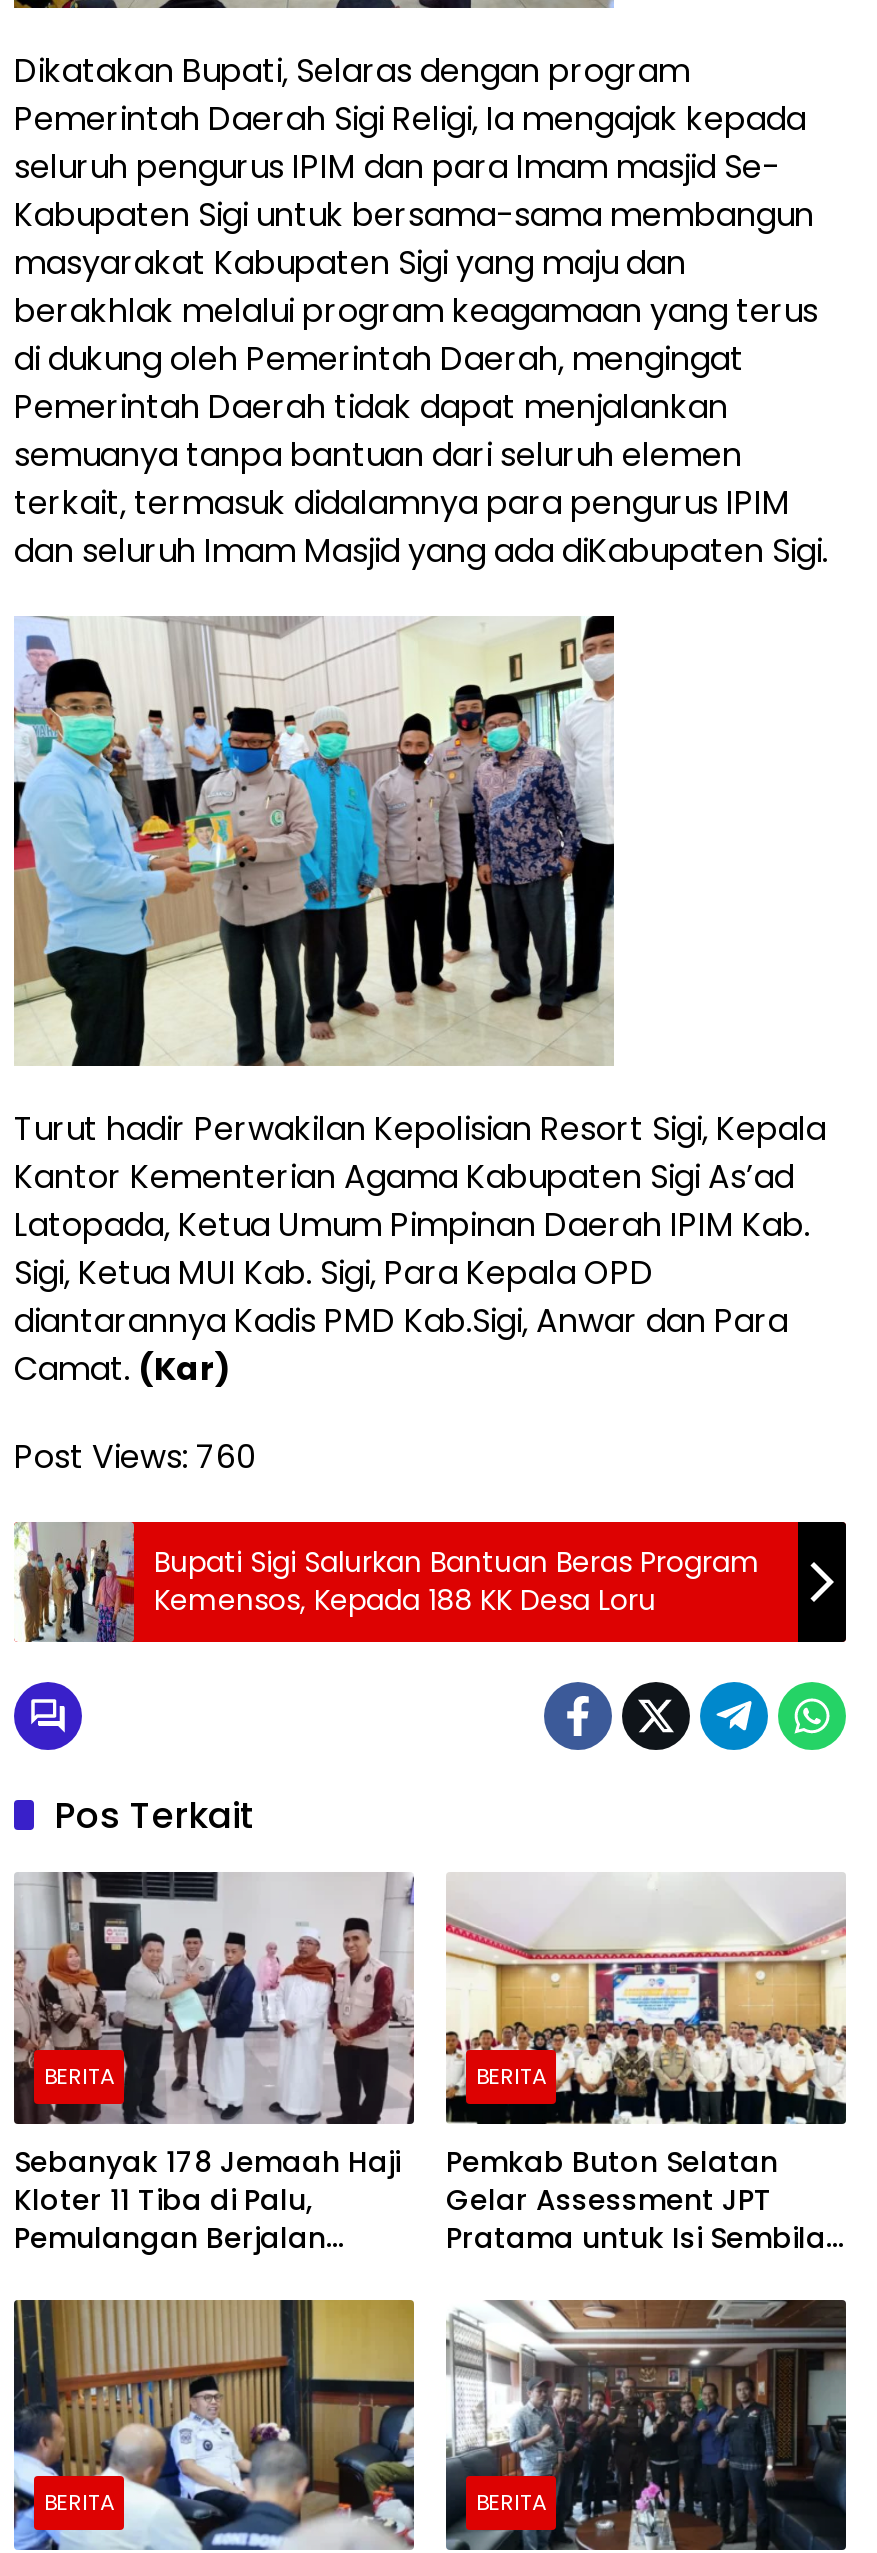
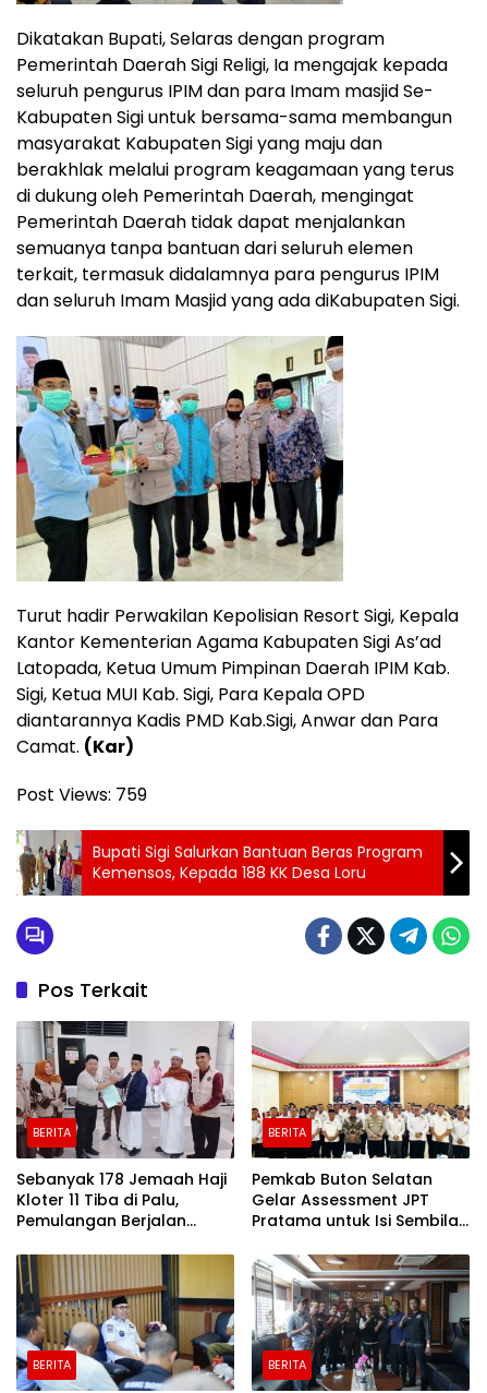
[14,1434,256,1480] Post Views: 760 -> [16,782,147,807] Post Views: 759

